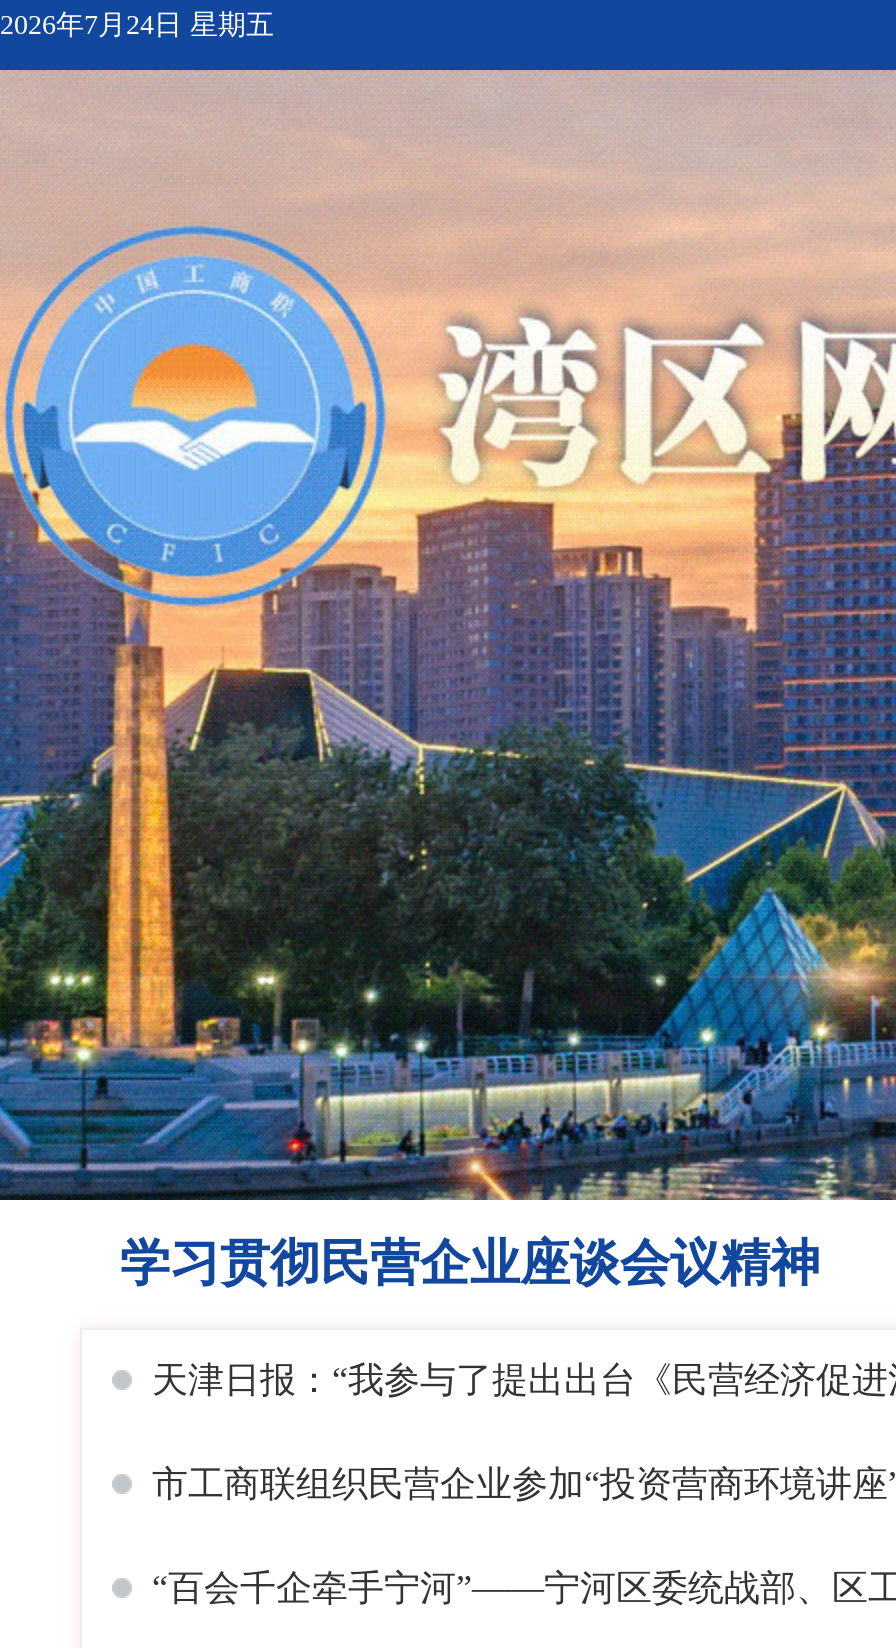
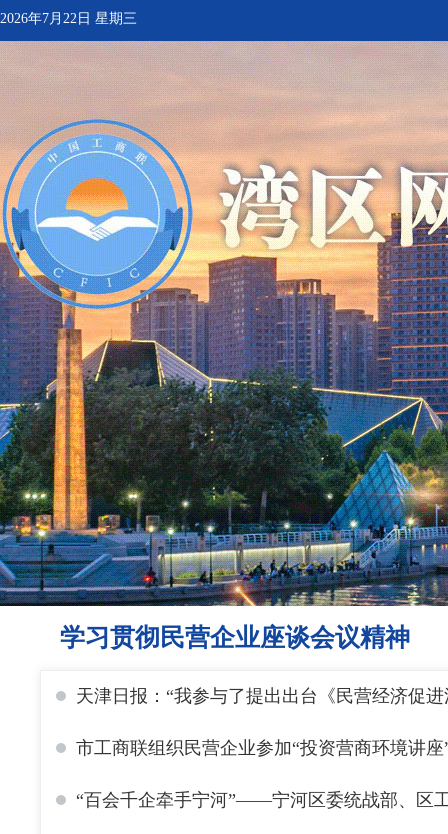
[0,10,274,40] 2026年7月24日 星期五 -> [0,11,137,26] 2026年7月22日 星期三

